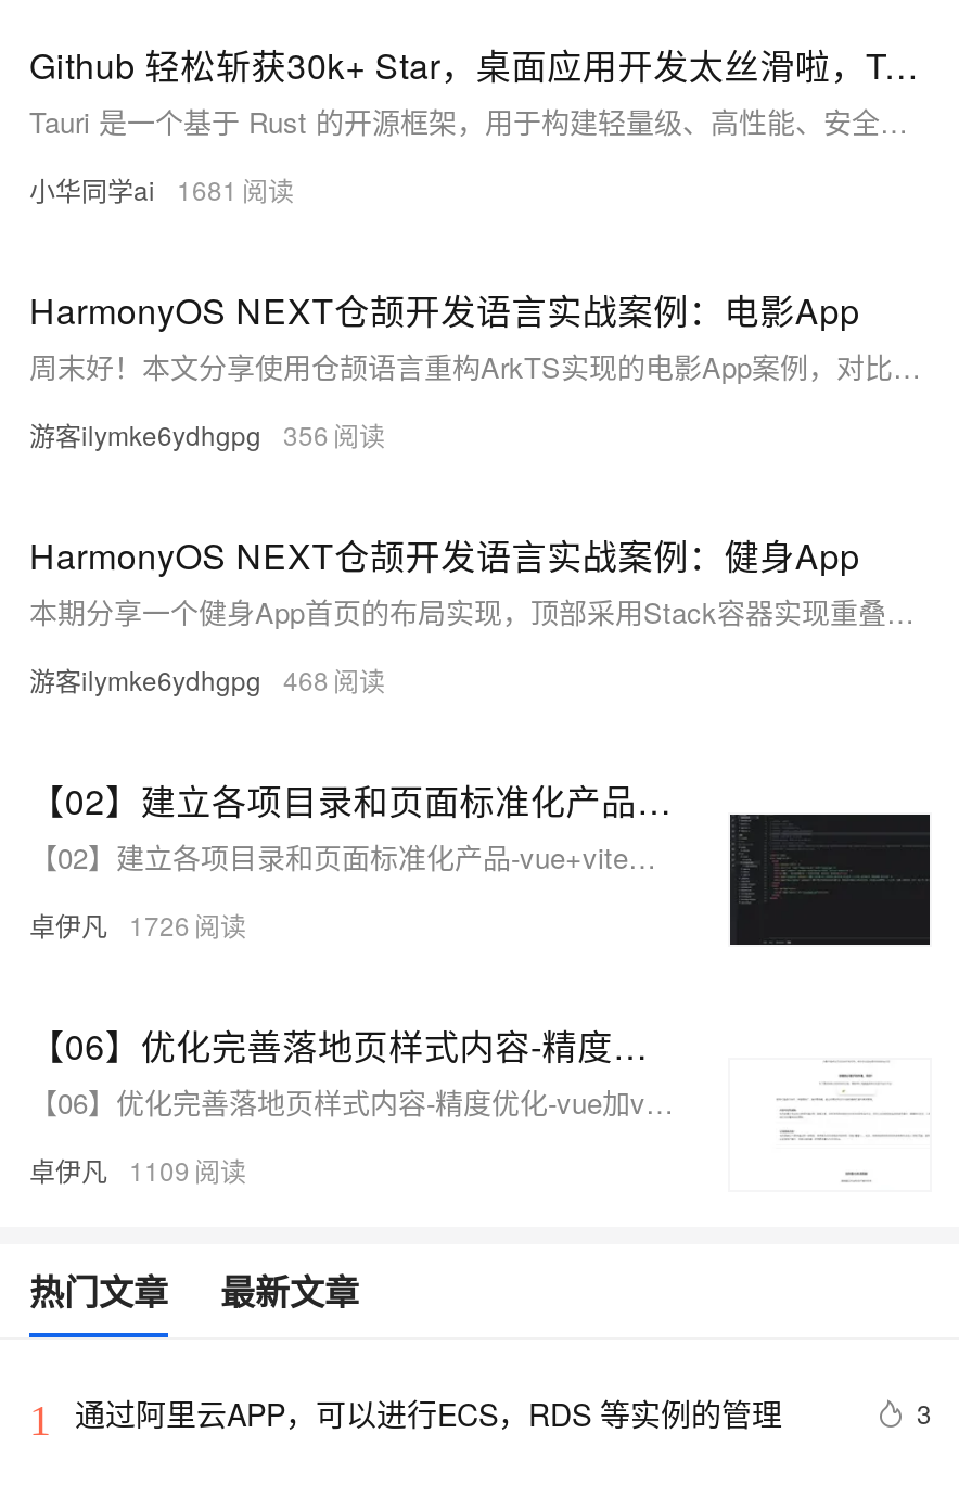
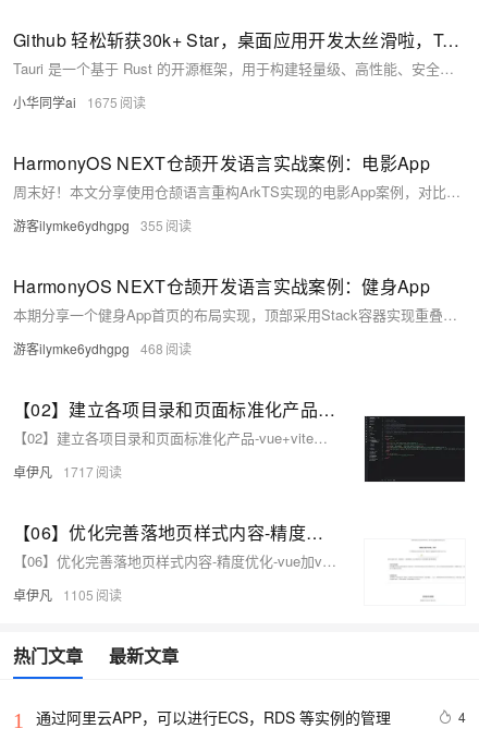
[29,170,238,207] 小华同学ai 1681 -> [13,93,118,111] 小华同学ai 1675
[29,415,329,452] 游客ilymke6ydhgpg 356 -> [13,216,163,234] 游客ilymke6ydhgpg 355
[29,906,190,943] 卓伊凡 1726 -> [13,462,94,481] 卓伊凡 1717
[29,1151,190,1188] 卓伊凡 1109 -> [13,585,94,604] 卓伊凡 1105
[917,1394,932,1431] 3 -> [458,707,466,726] 4

